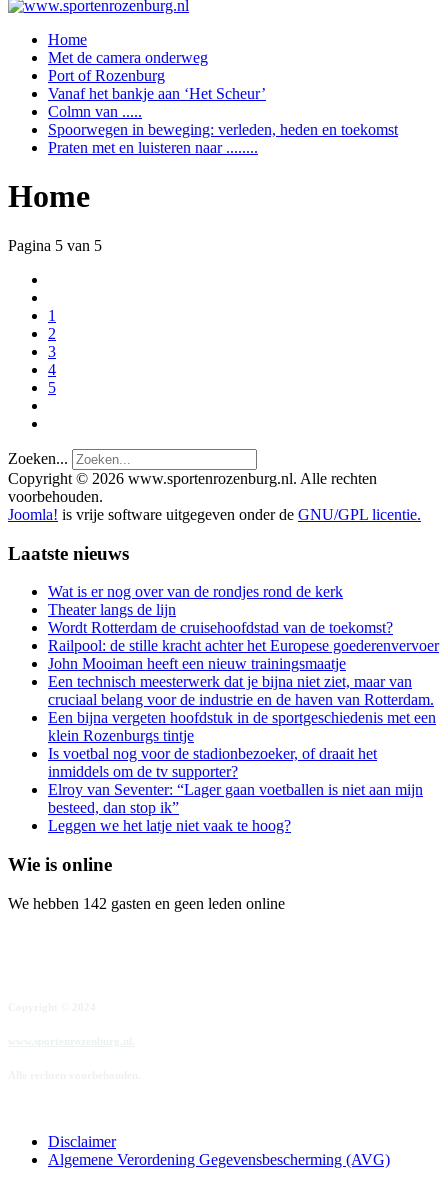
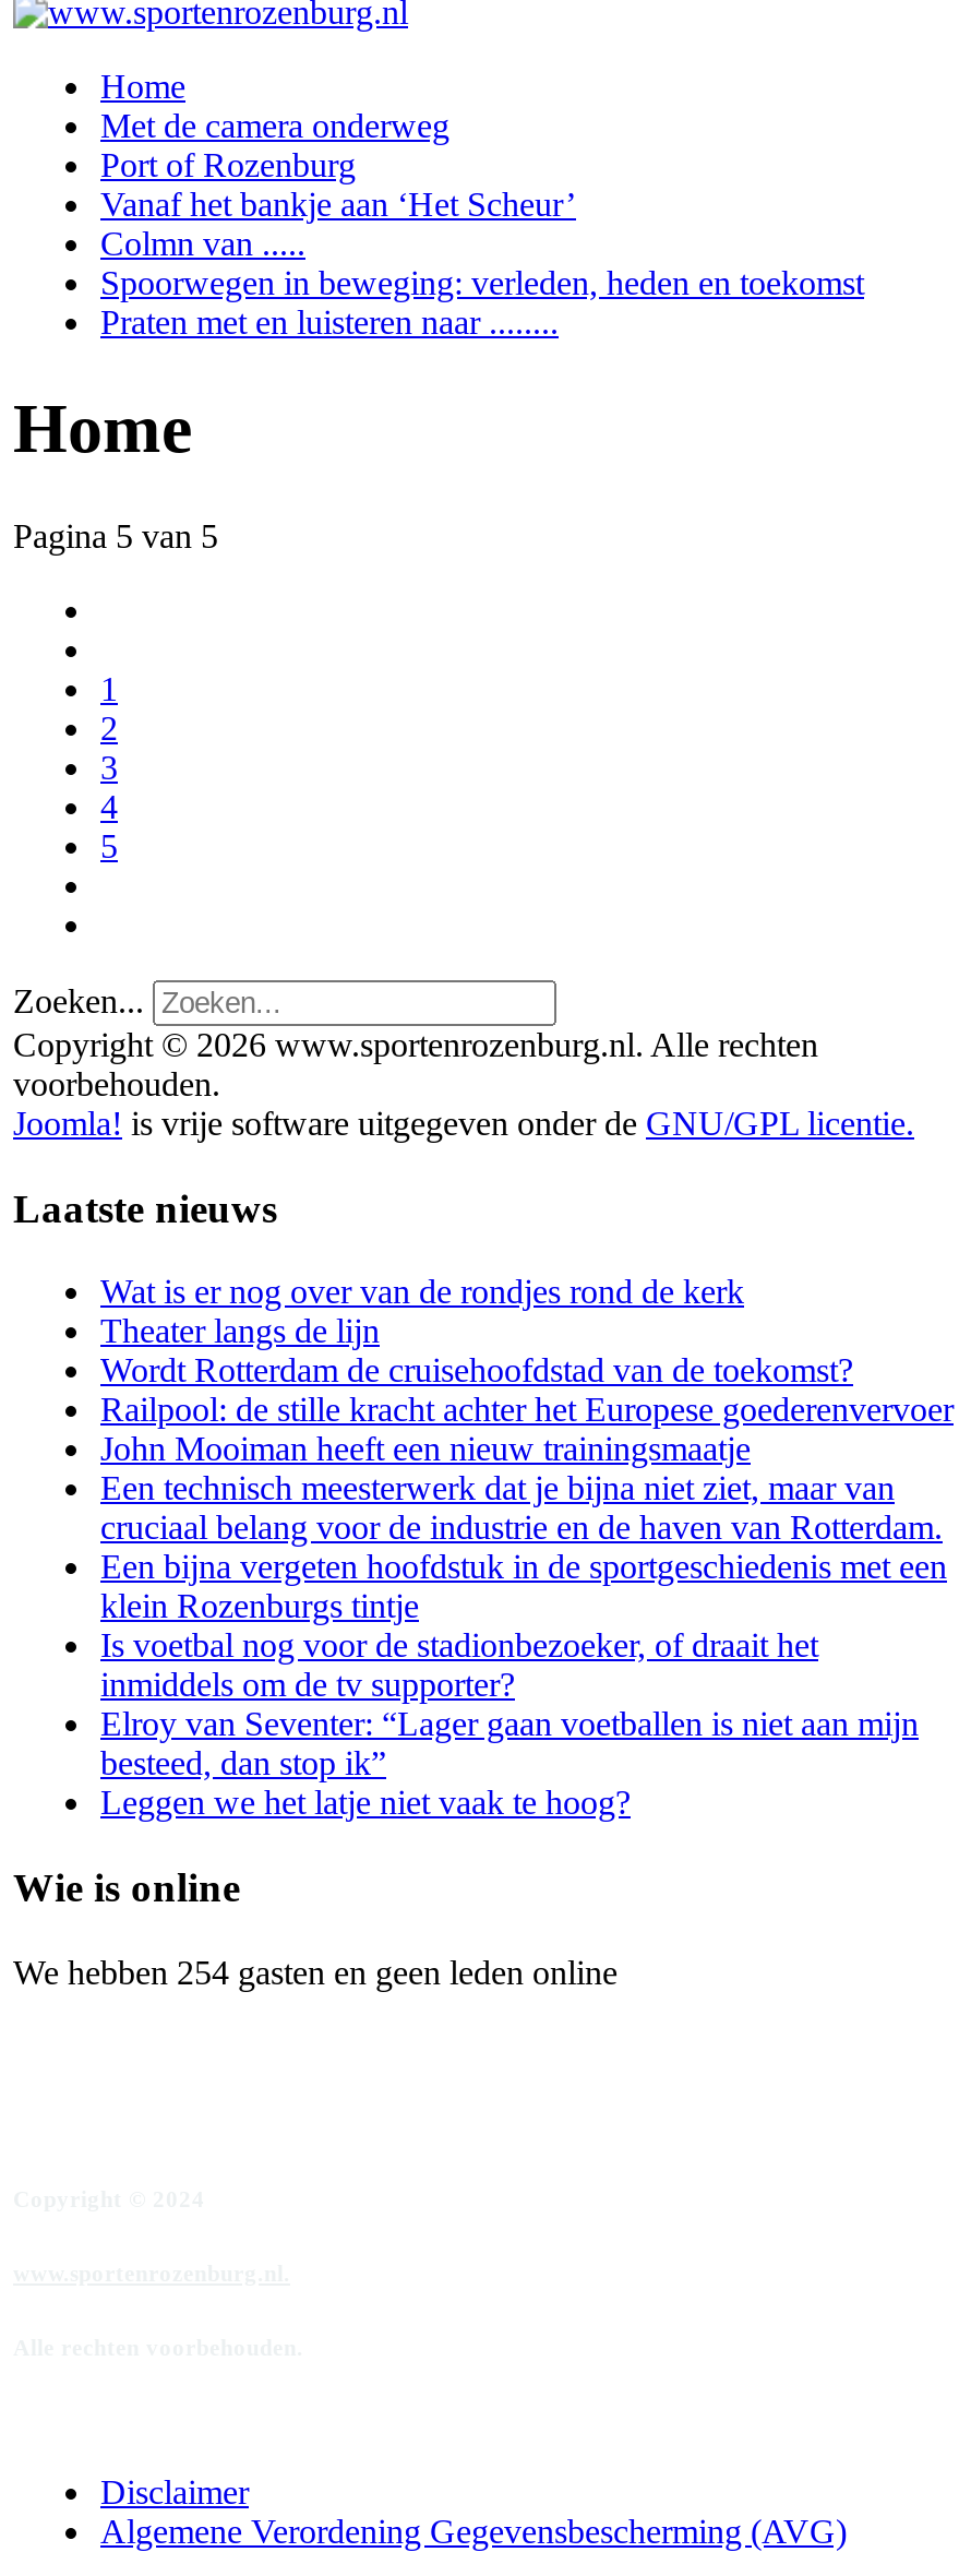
[8,895,285,912] We hebben 142 gasten en geen leden online -> [13,1953,618,1991] We hebben 254 gasten en geen leden online

